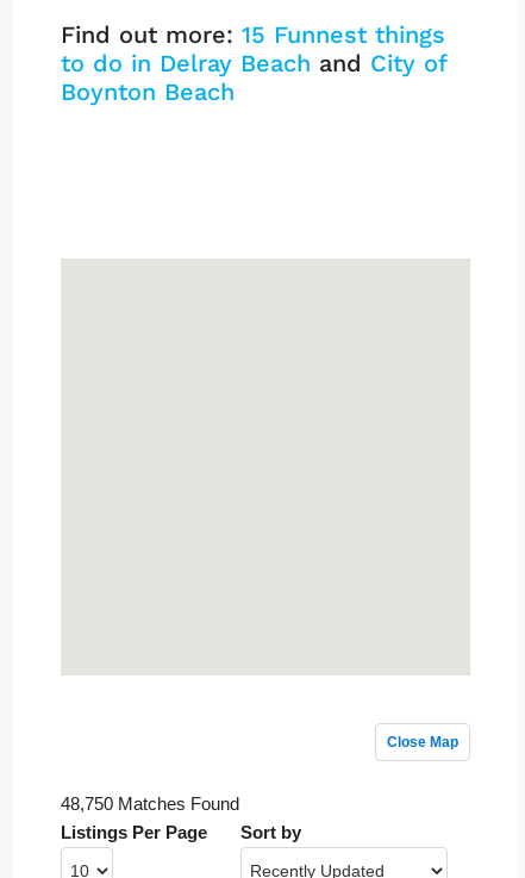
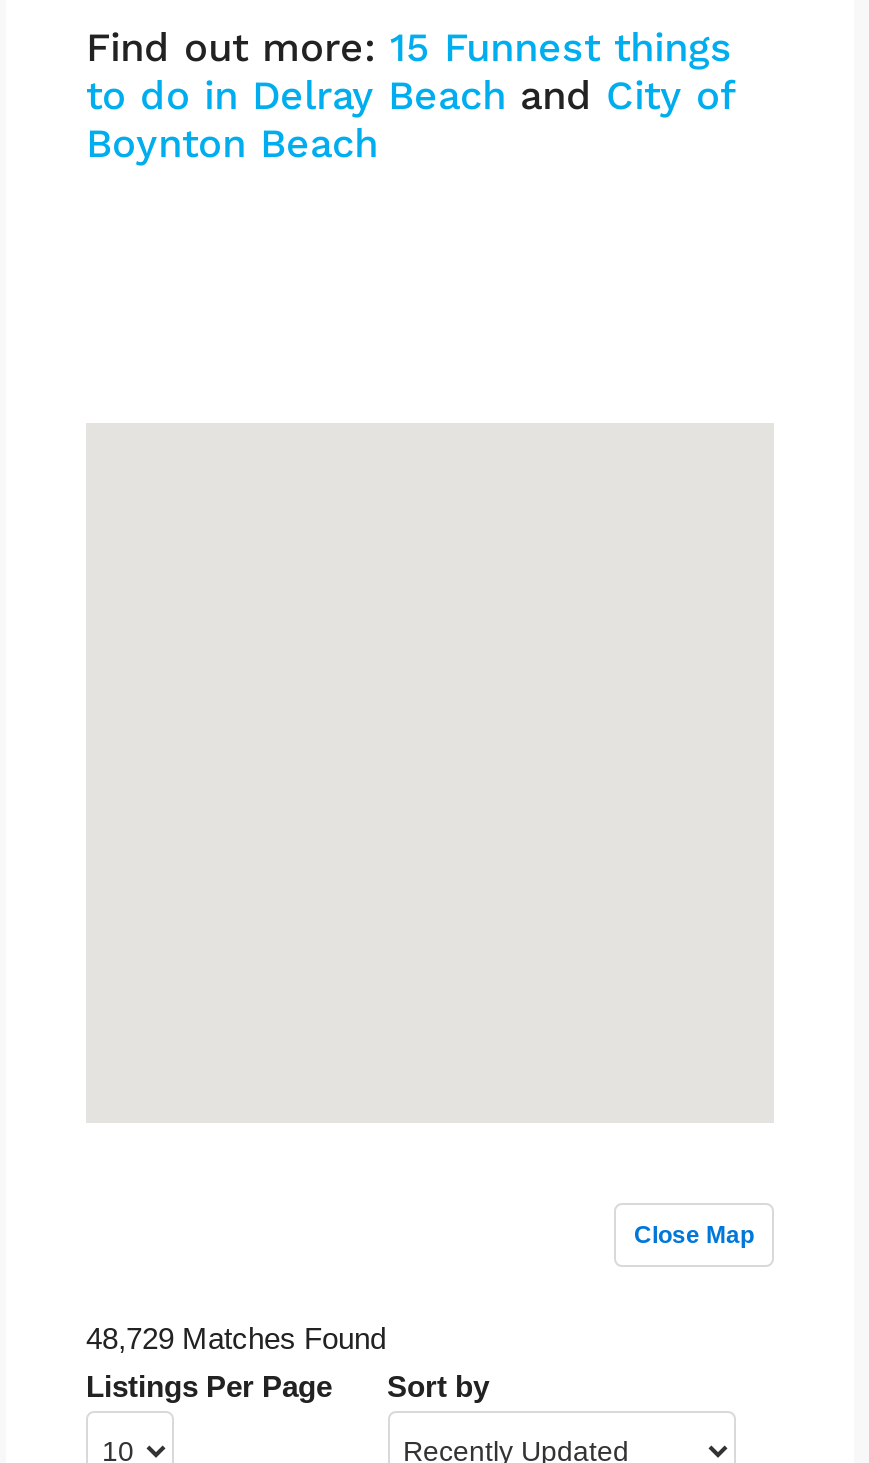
[61,793,239,814] 48,750 Matches Found -> [86,1321,386,1355] 48,729 Matches Found

